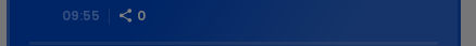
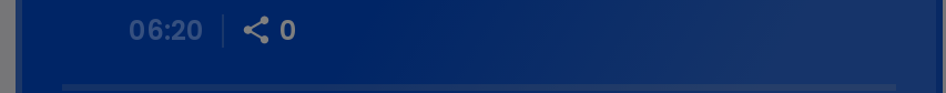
[62,7,146,25] 09:55 0 -> [129,11,297,49] 06:20 0

